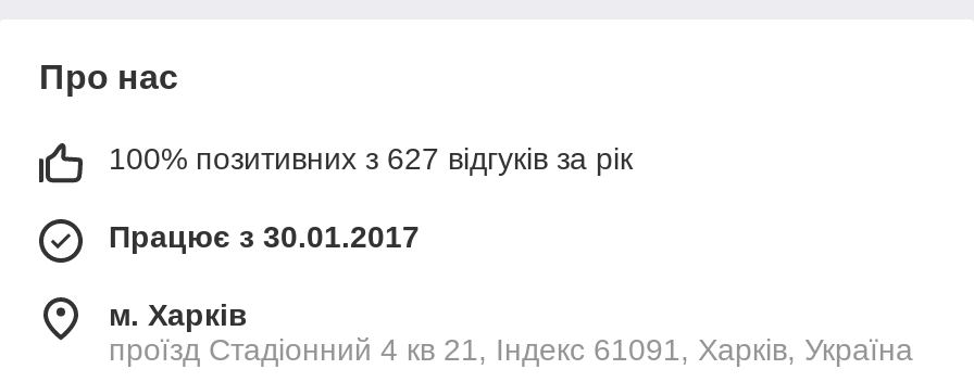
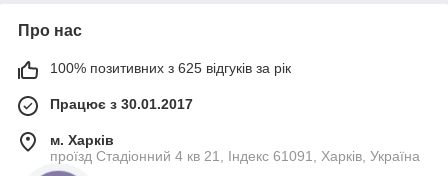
[109,141,633,175] 100% позитивних з 627 відгуків за рік -> [50,60,291,76] 100% позитивних з 625 відгуків за рік

